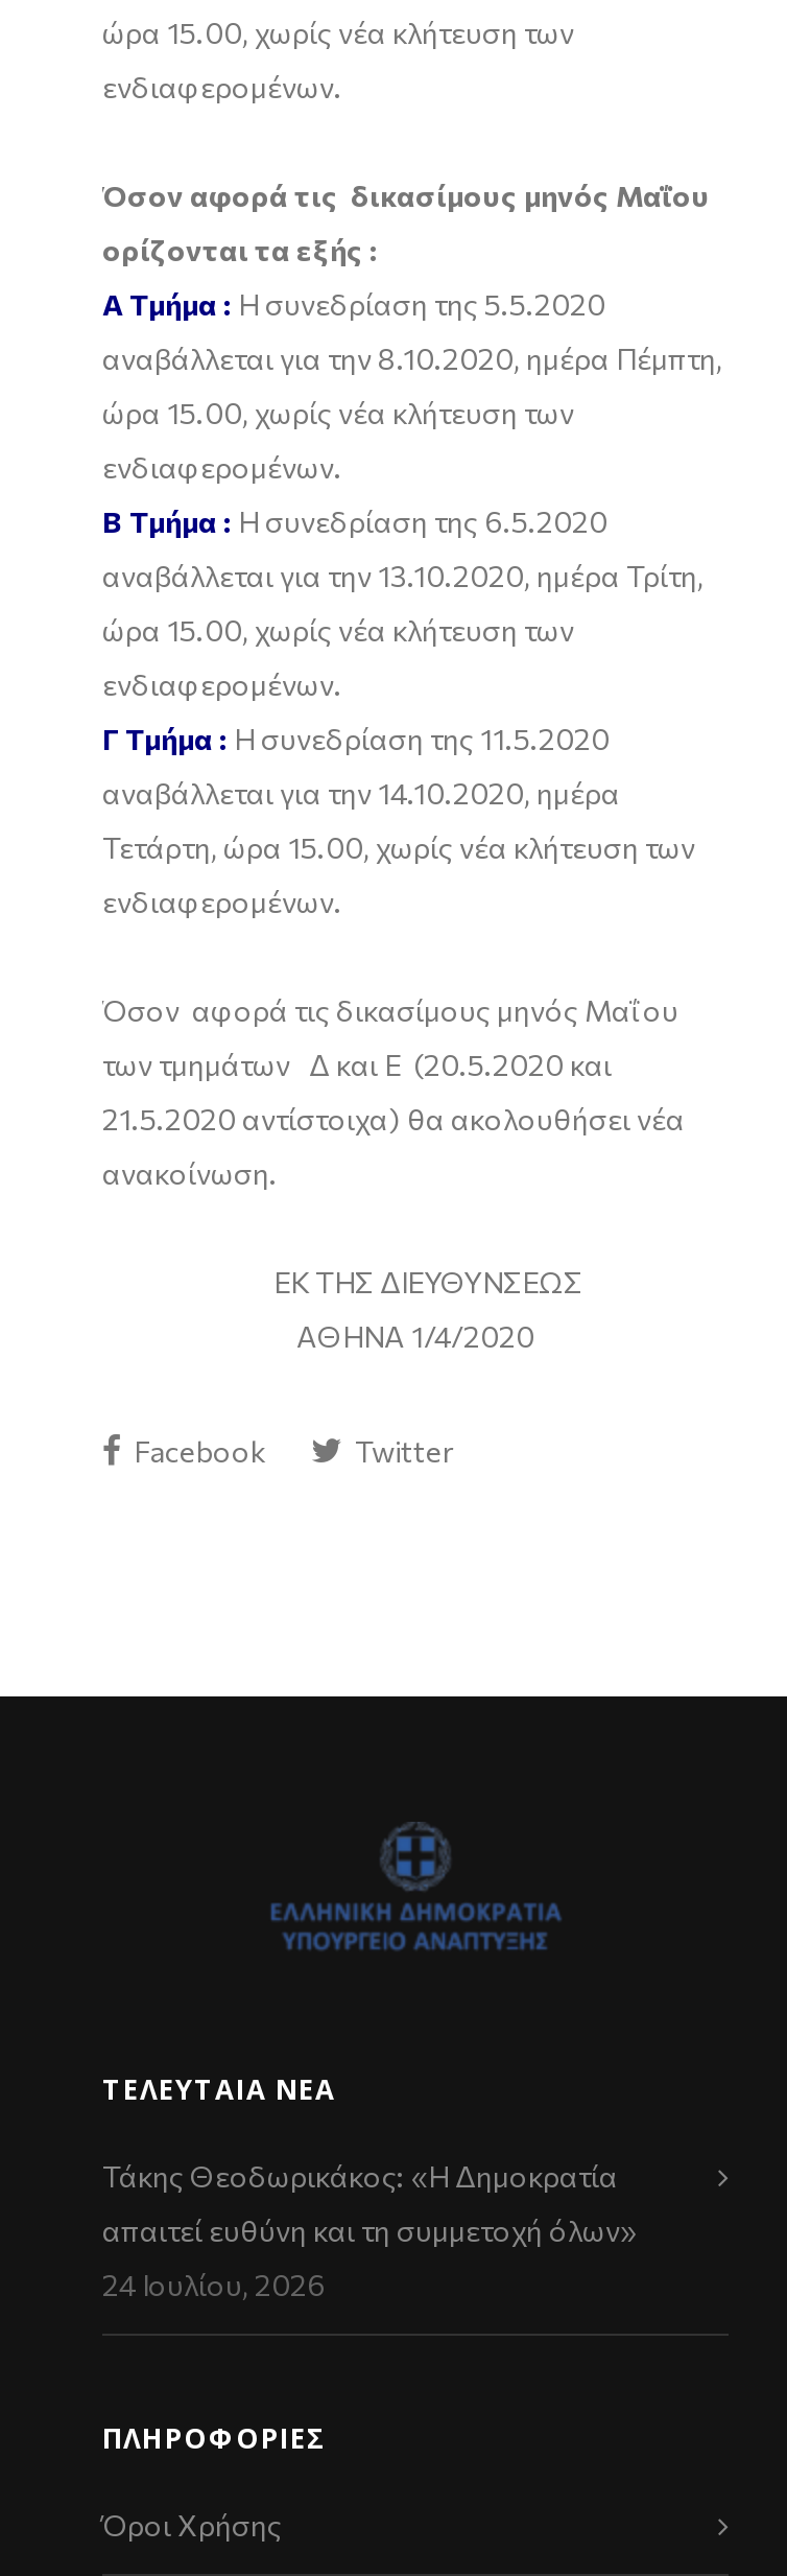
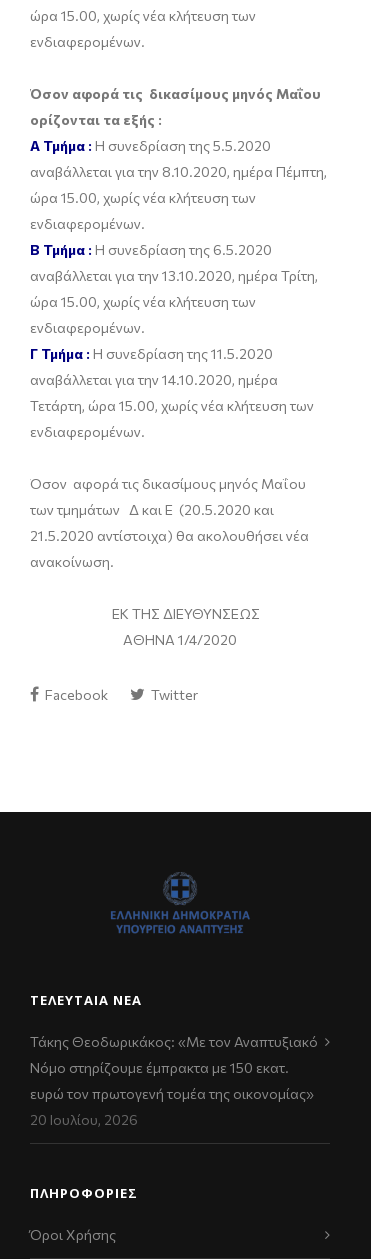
[102,2158,637,2302] Τάκης Θεοδωρικάκος: «Η Δημοκρατία | απαιτεί ευθύνη και τη συμμετοχή όλων» | 24 Ιουλίου, 2026 -> [30,1033,318,1128] Τάκης Θεοδωρικάκος: «Με τον Αναπτυξιακό | Νόμο στηρίζουμε έμπρακτα με 150 εκατ. | ευρώ τον πρωτογενή τομέα της οικονομίας» | 20 Ιουλίου, 2026

